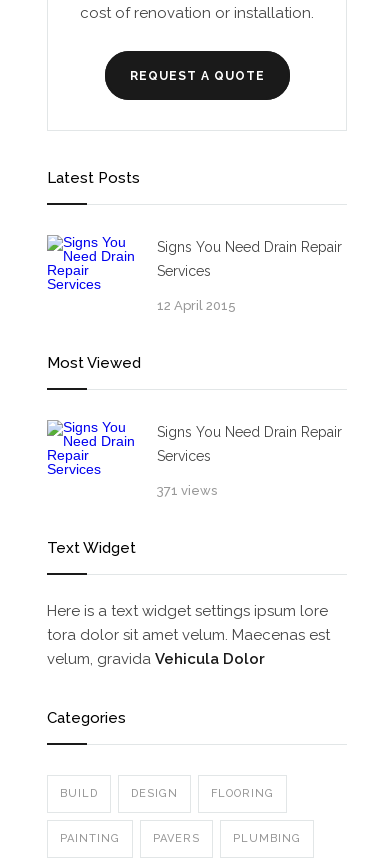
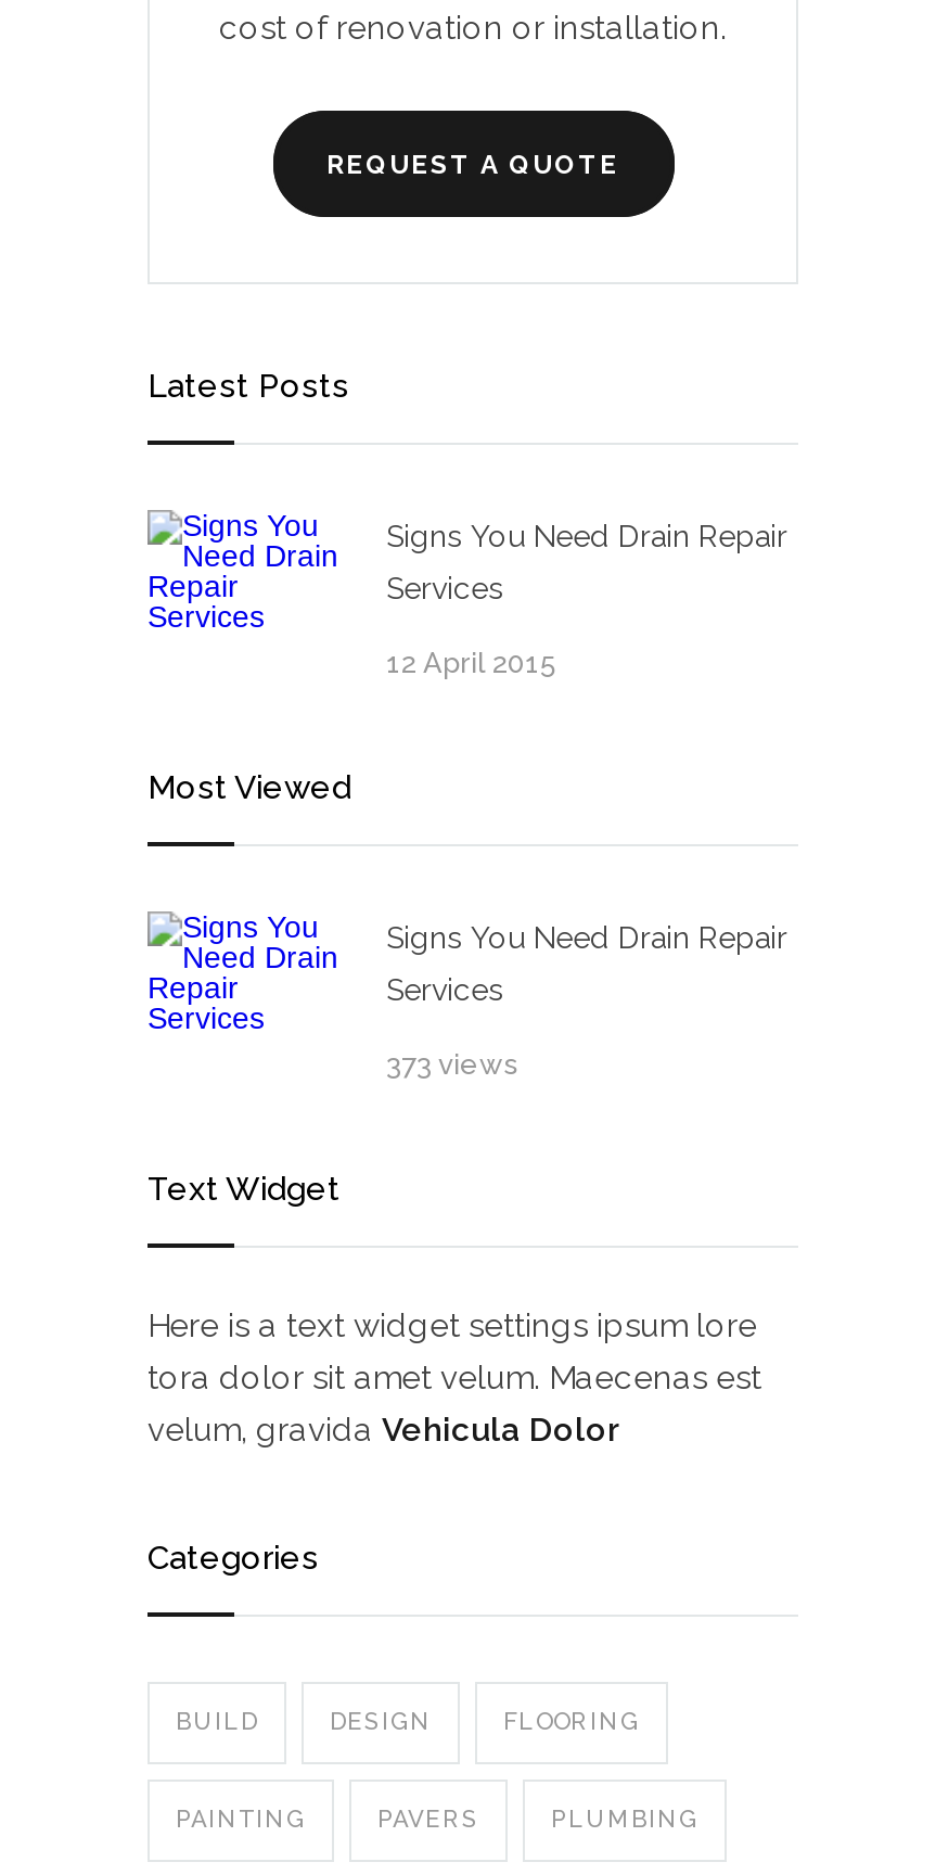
[157,483,217,498] 371 views -> [386,1049,516,1081] 373 views

